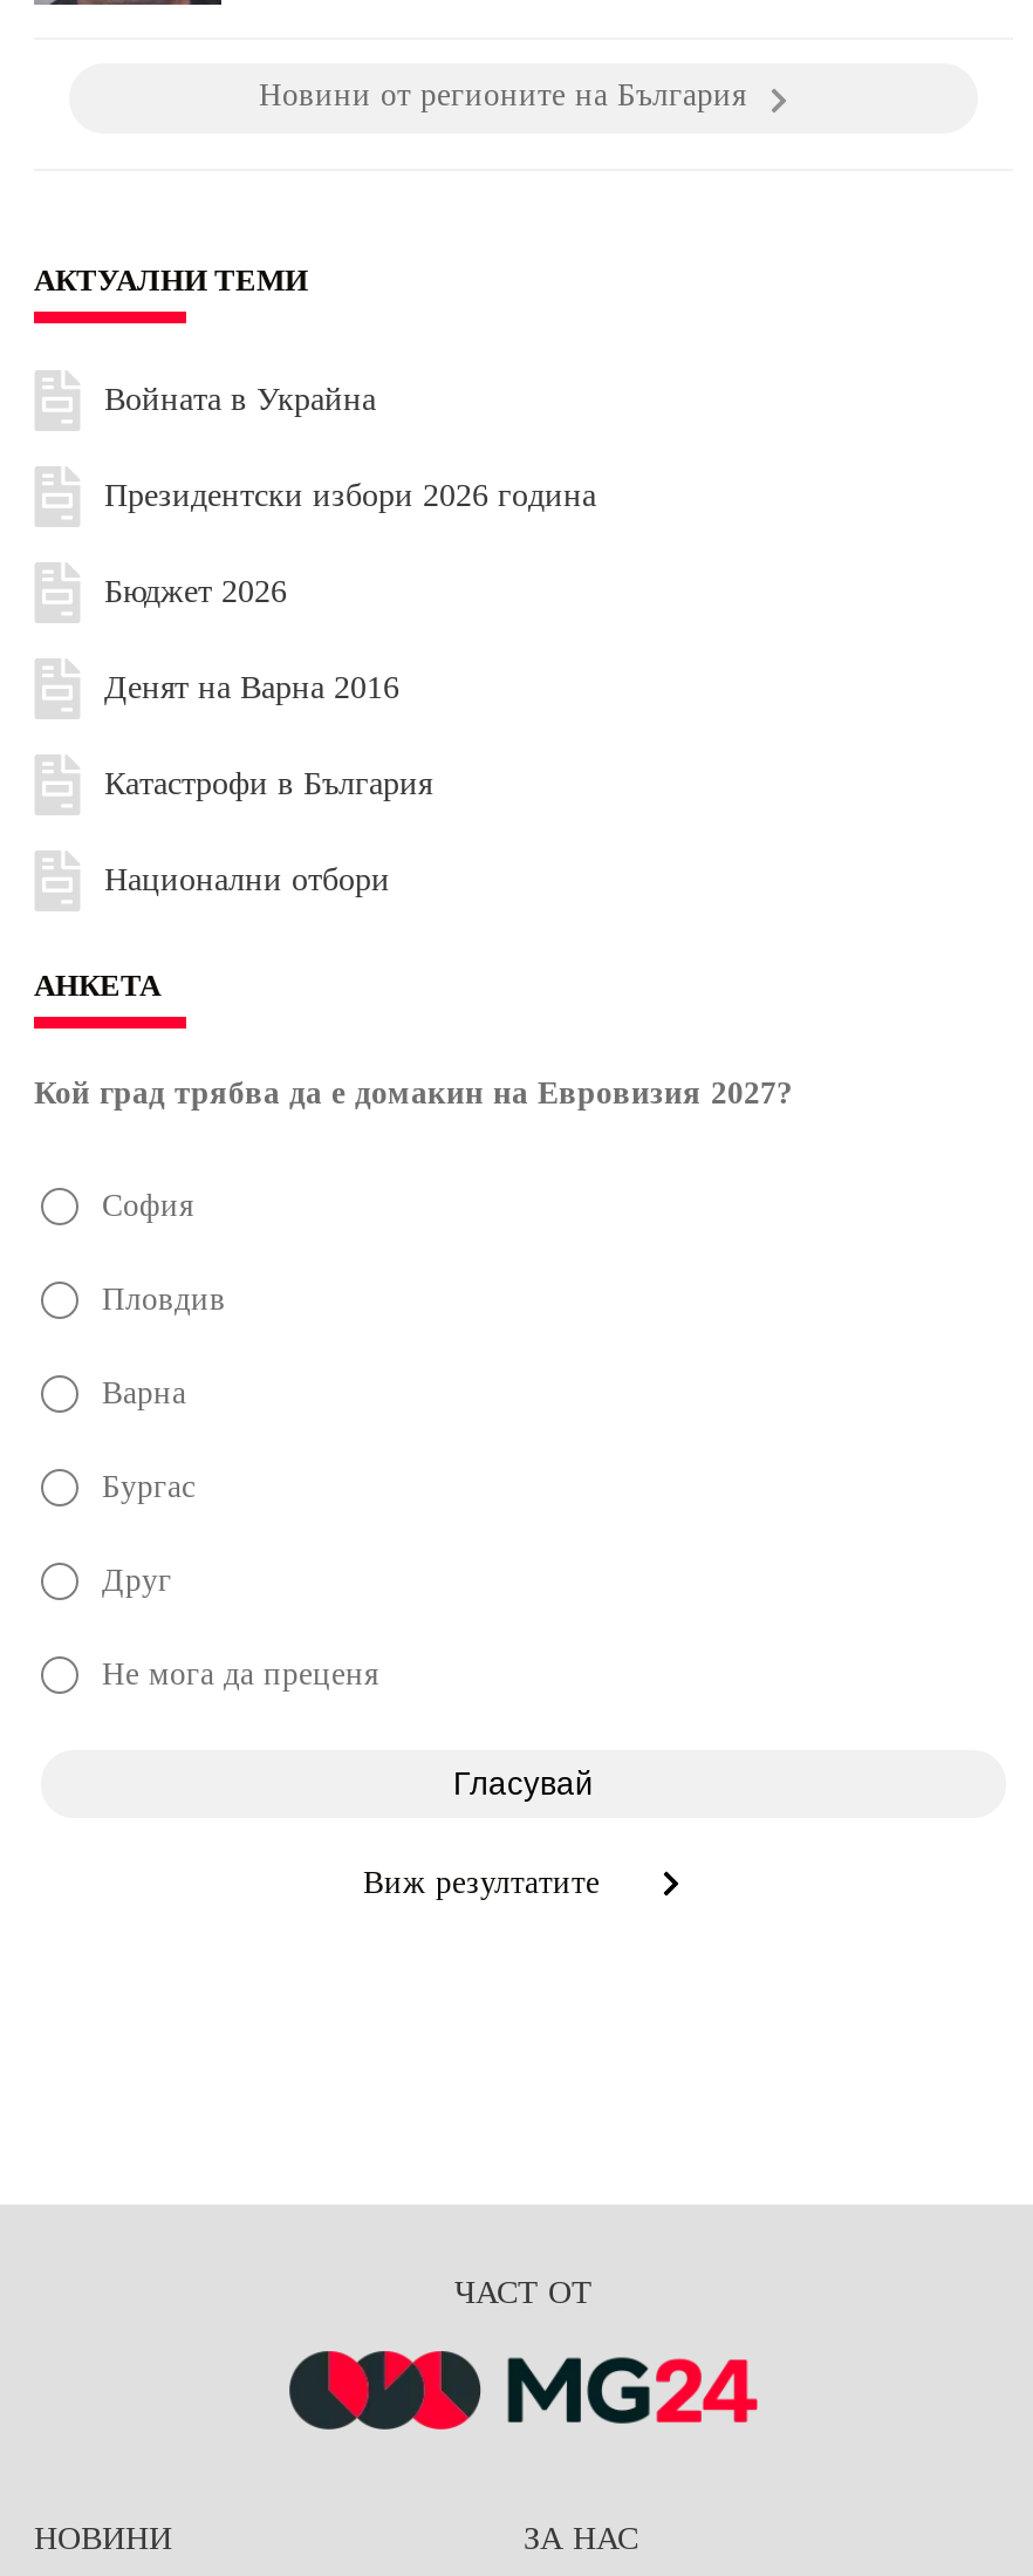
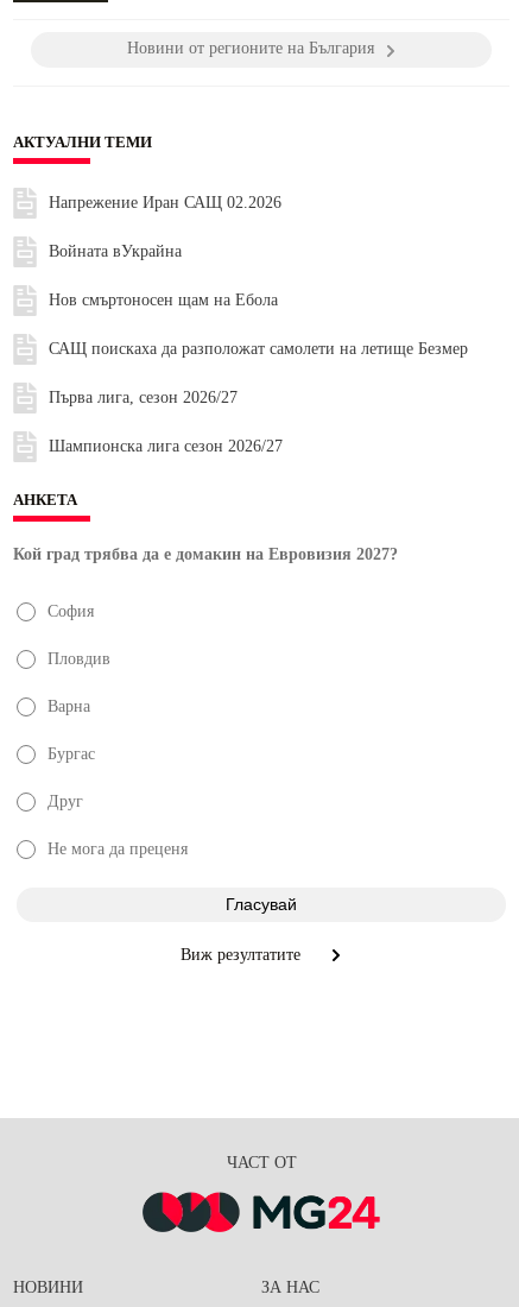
[104,382,376,418] Войната в Украйна -> [49,194,281,212] Напрежение Иран САЩ 02.2026
[104,478,596,514] Президентски избори 2026 година -> [49,243,182,260] Войната вУкрайна
[104,574,287,610] Бюджет 2026 -> [49,291,278,309] Нов смъртоносен щам на Ебола
[104,671,399,706] Денят на Варна 2016 -> [49,340,468,358] САЩ поискаха да разположат самолети на летище Безмер
[104,767,432,802] Катастрофи в България -> [49,389,238,407] Първа лига, сезон 2026/27
[104,863,390,898] Национални отбори -> [49,437,283,455] Шампионска лига сезон 2026/27

